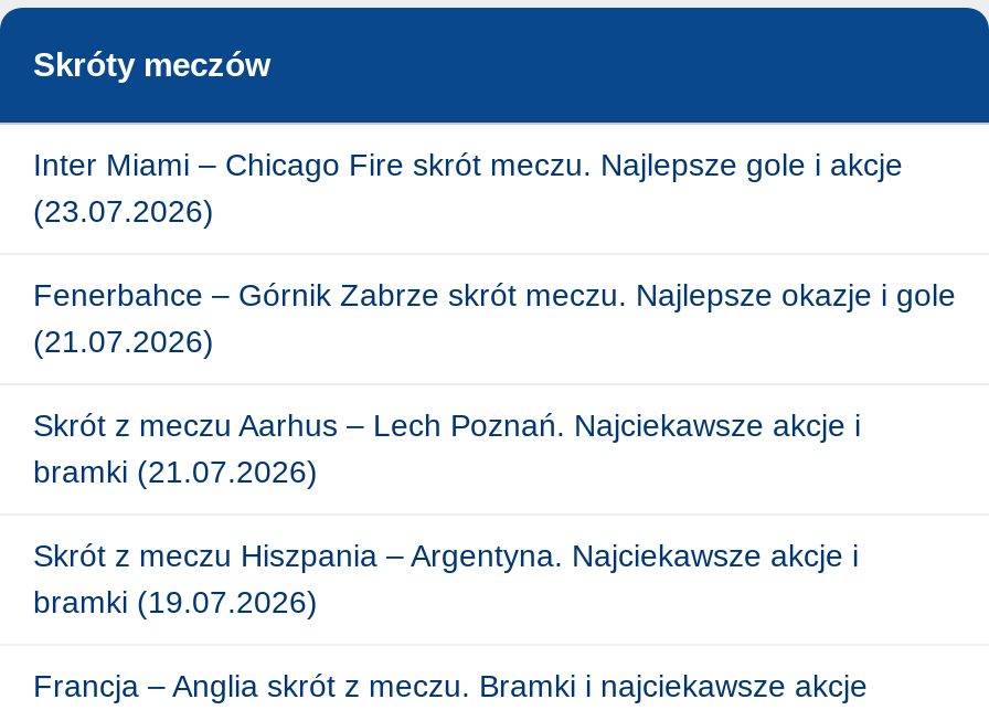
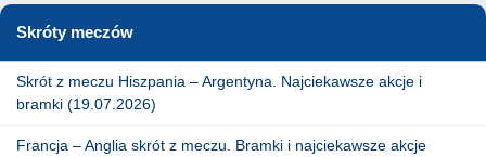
[33,146,956,489] Inter Miami – Chicago Fire skrót meczu. Najlepsze gole i akcje | (23.07.2026) | Fenerbahce – Górnik Zabrze skrót meczu. Najlepsze okazje i gole | (21.07.2026) | Skrót z meczu Aarhus – Lech Poznań. Najciekawsze akcje i | bramki (21.07.2026) -> none

